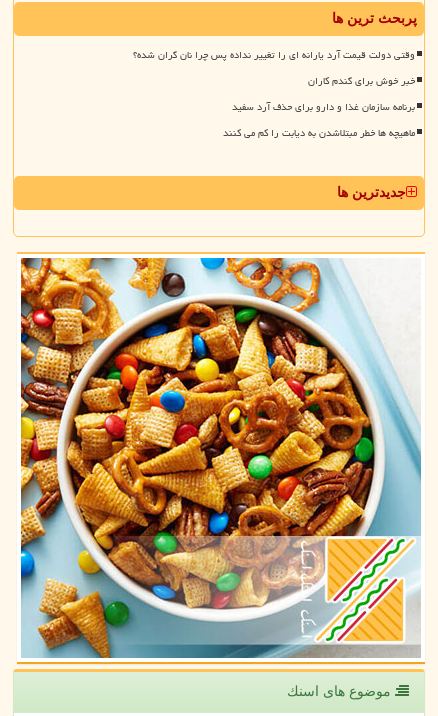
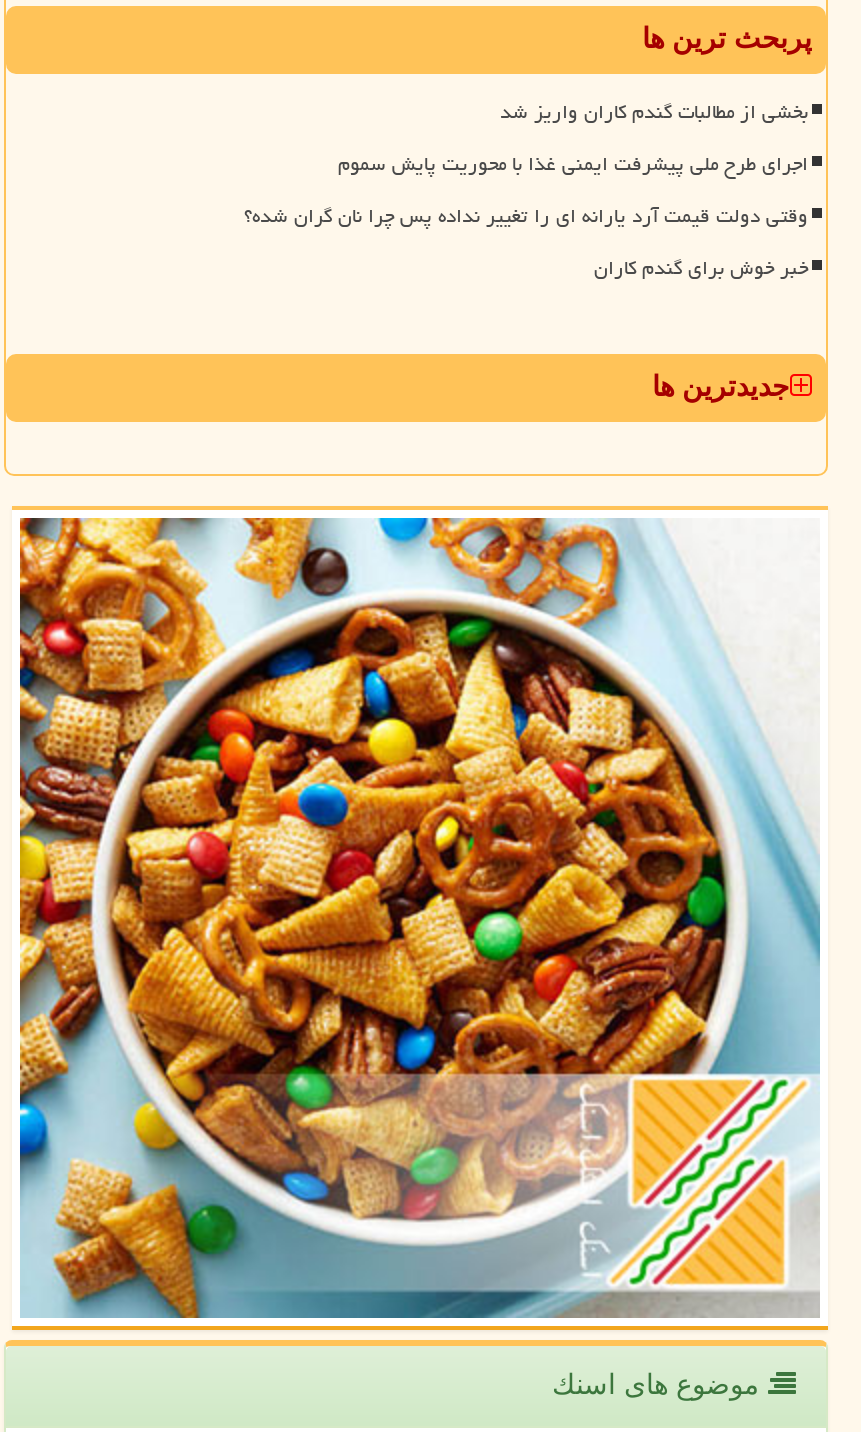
none -> [338,91,808,183] بخشی از مطالبات گندم کاران واریز شد | اجرای طرح ملی پیشرفت ایمنی غذا با محوریت پایش سموم
moved [133,44,415,90] -> [244,195,808,287]: وقتی دولت قیمت آرد یارانه ای را تغییر نداده پس چرا نان گران شده؟ | خبر خوش برای گندم کاران
[223,96,415,142] برنامه سازمان غذا و دارو برای حذف آرد سفید | ماهیچه ها خطر مبتلاشدن به دیابت را کم می کنند -> none

